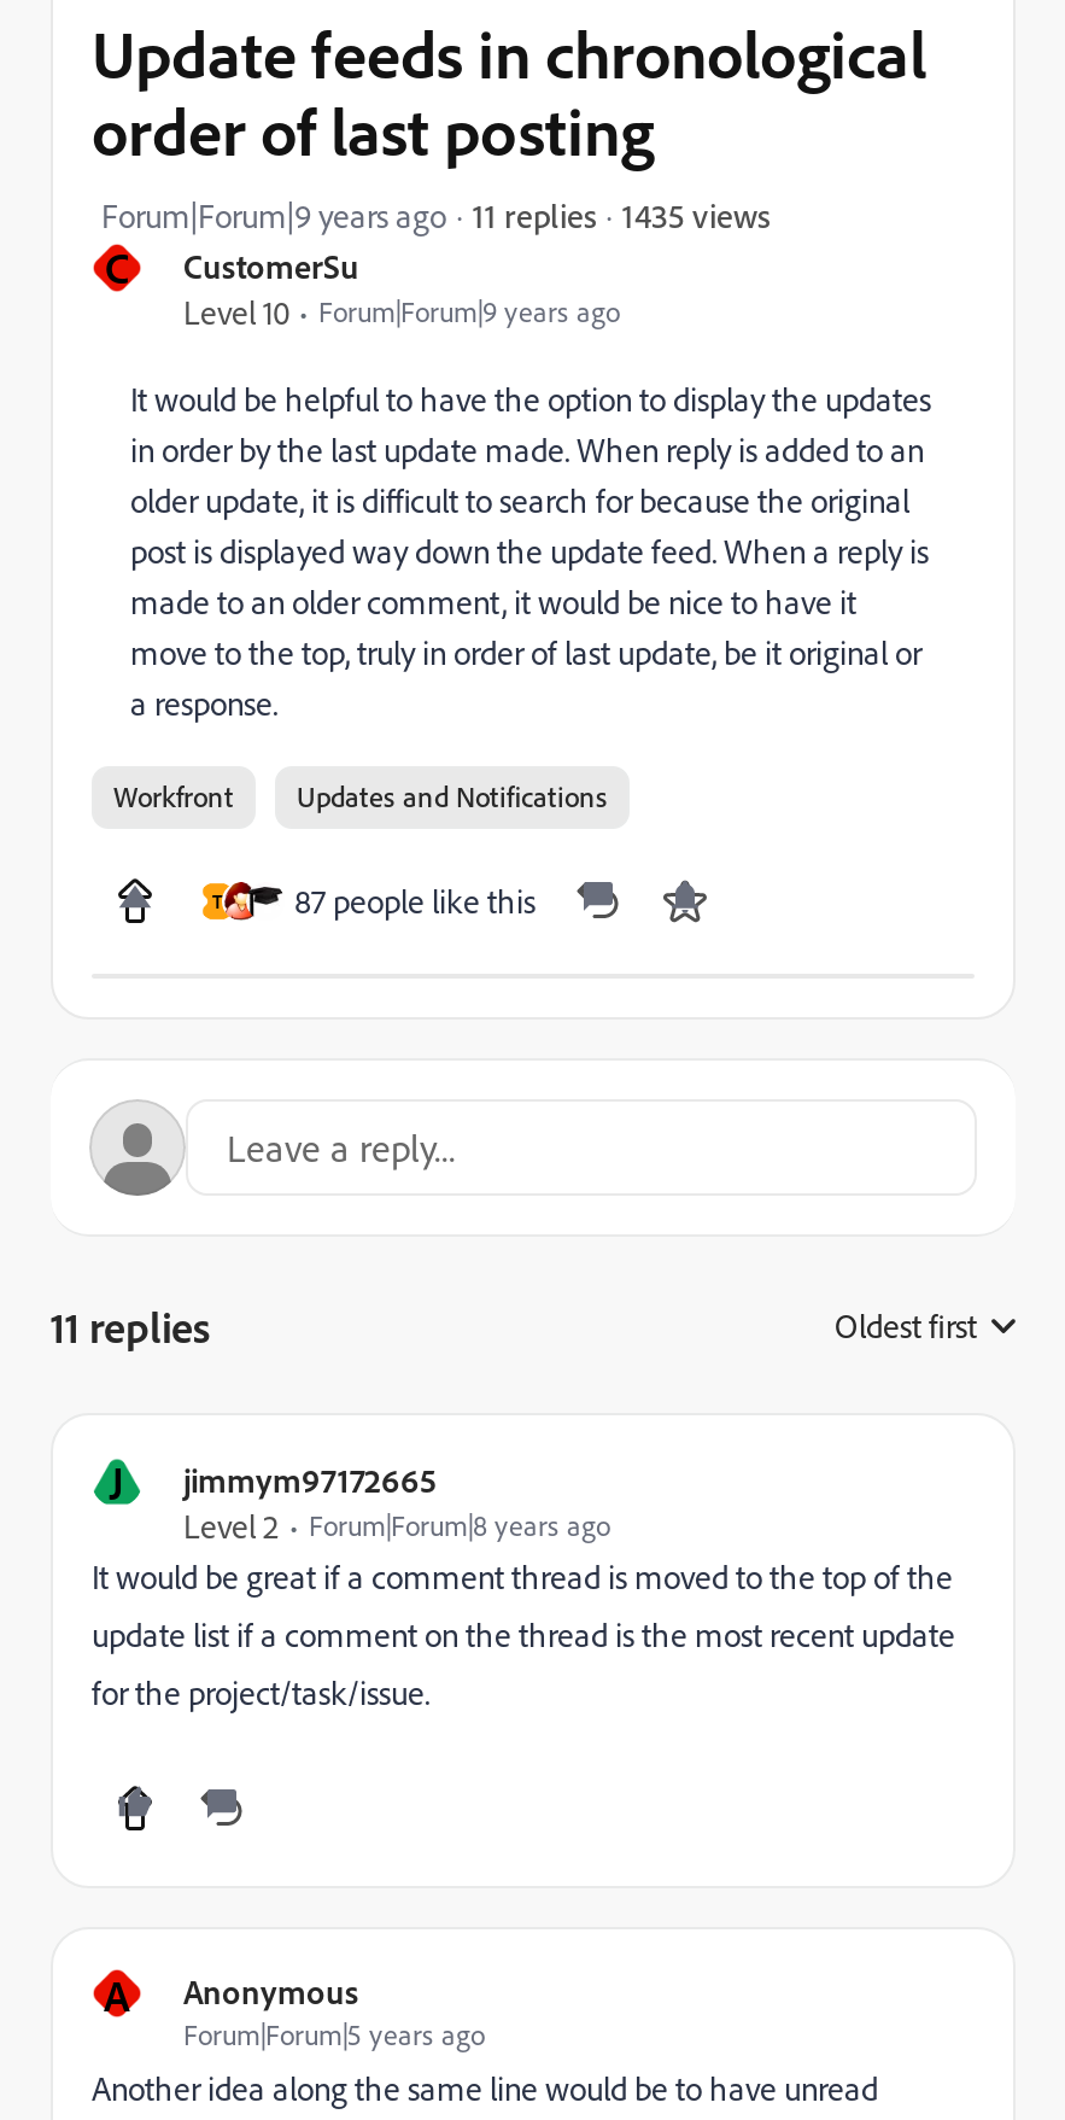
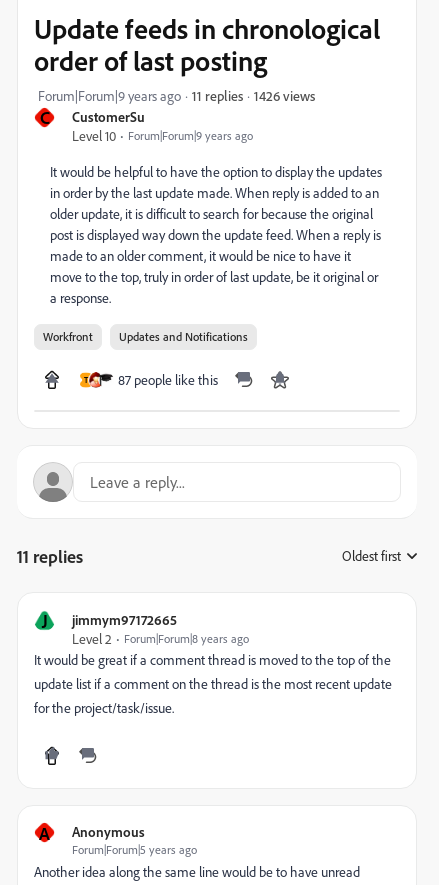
[622,193,770,234] 1435 views -> [254,86,315,103] 1426 views

